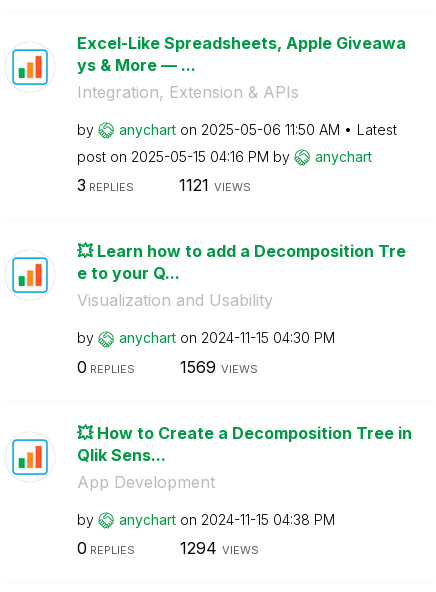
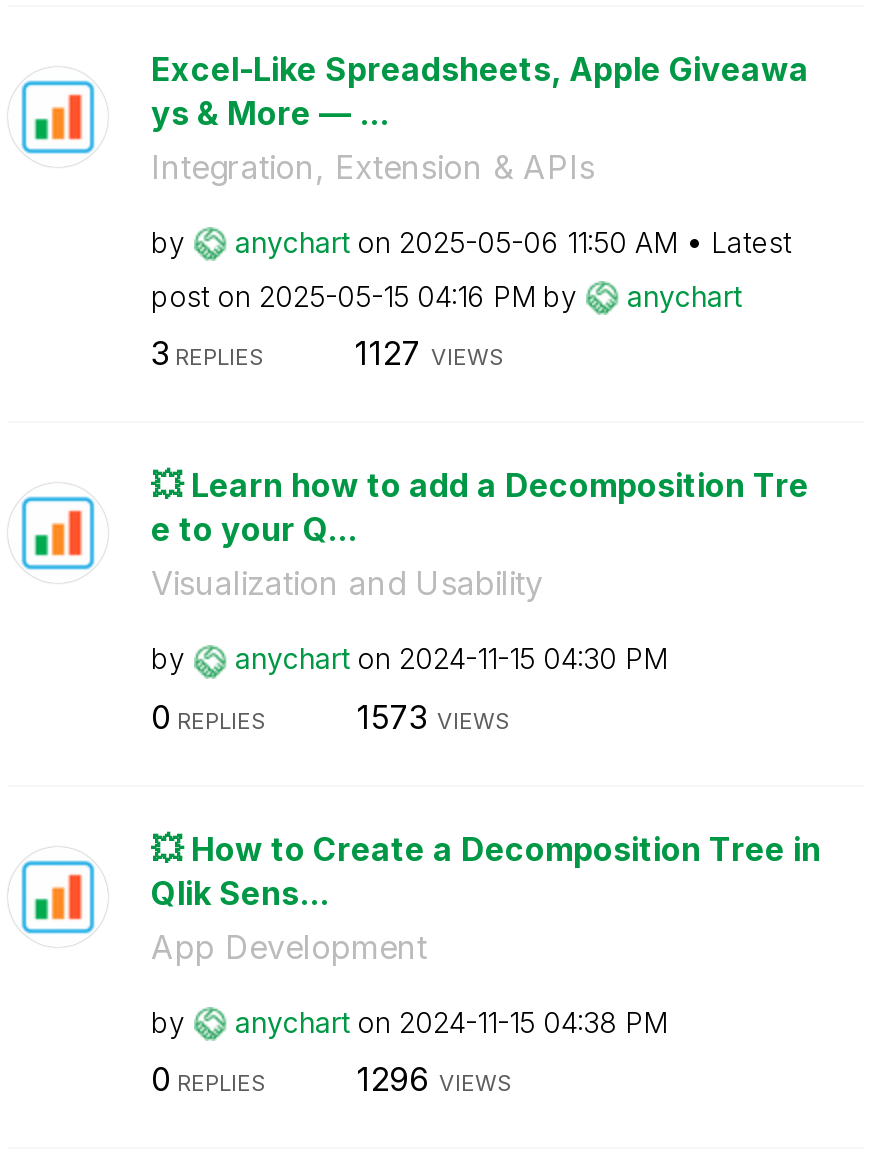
[178,175,250,195] 1121 VIEWS -> [355,333,505,373] 1127 VIEWS
[179,356,257,376] 1569 VIEWS -> [357,696,511,736] 1573 VIEWS
[179,538,258,558] 1294 VIEWS -> [357,1059,513,1099] 1296 VIEWS

